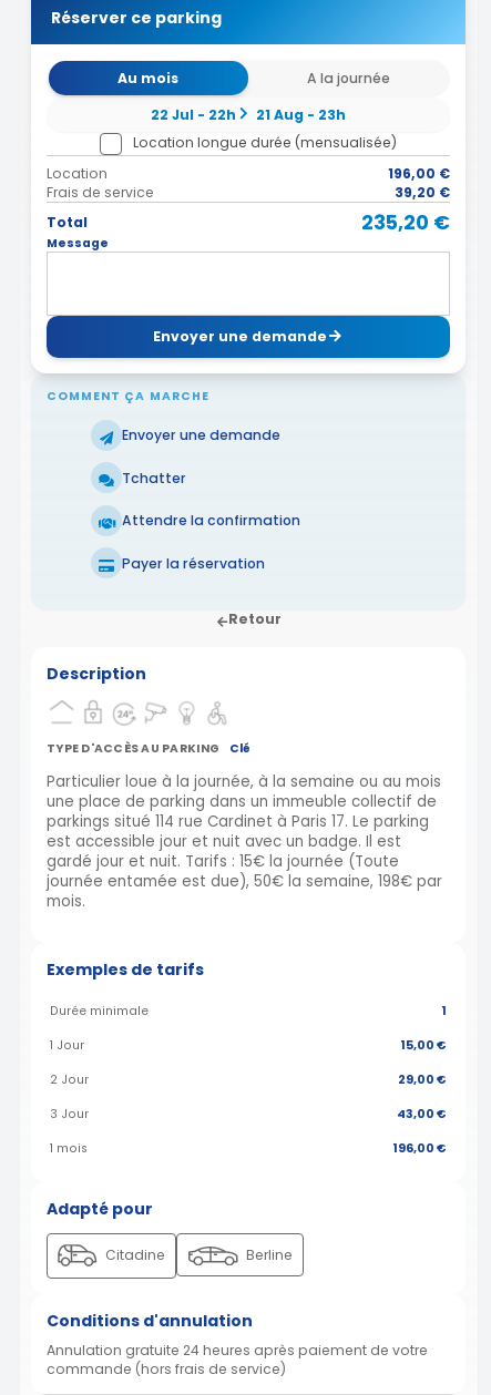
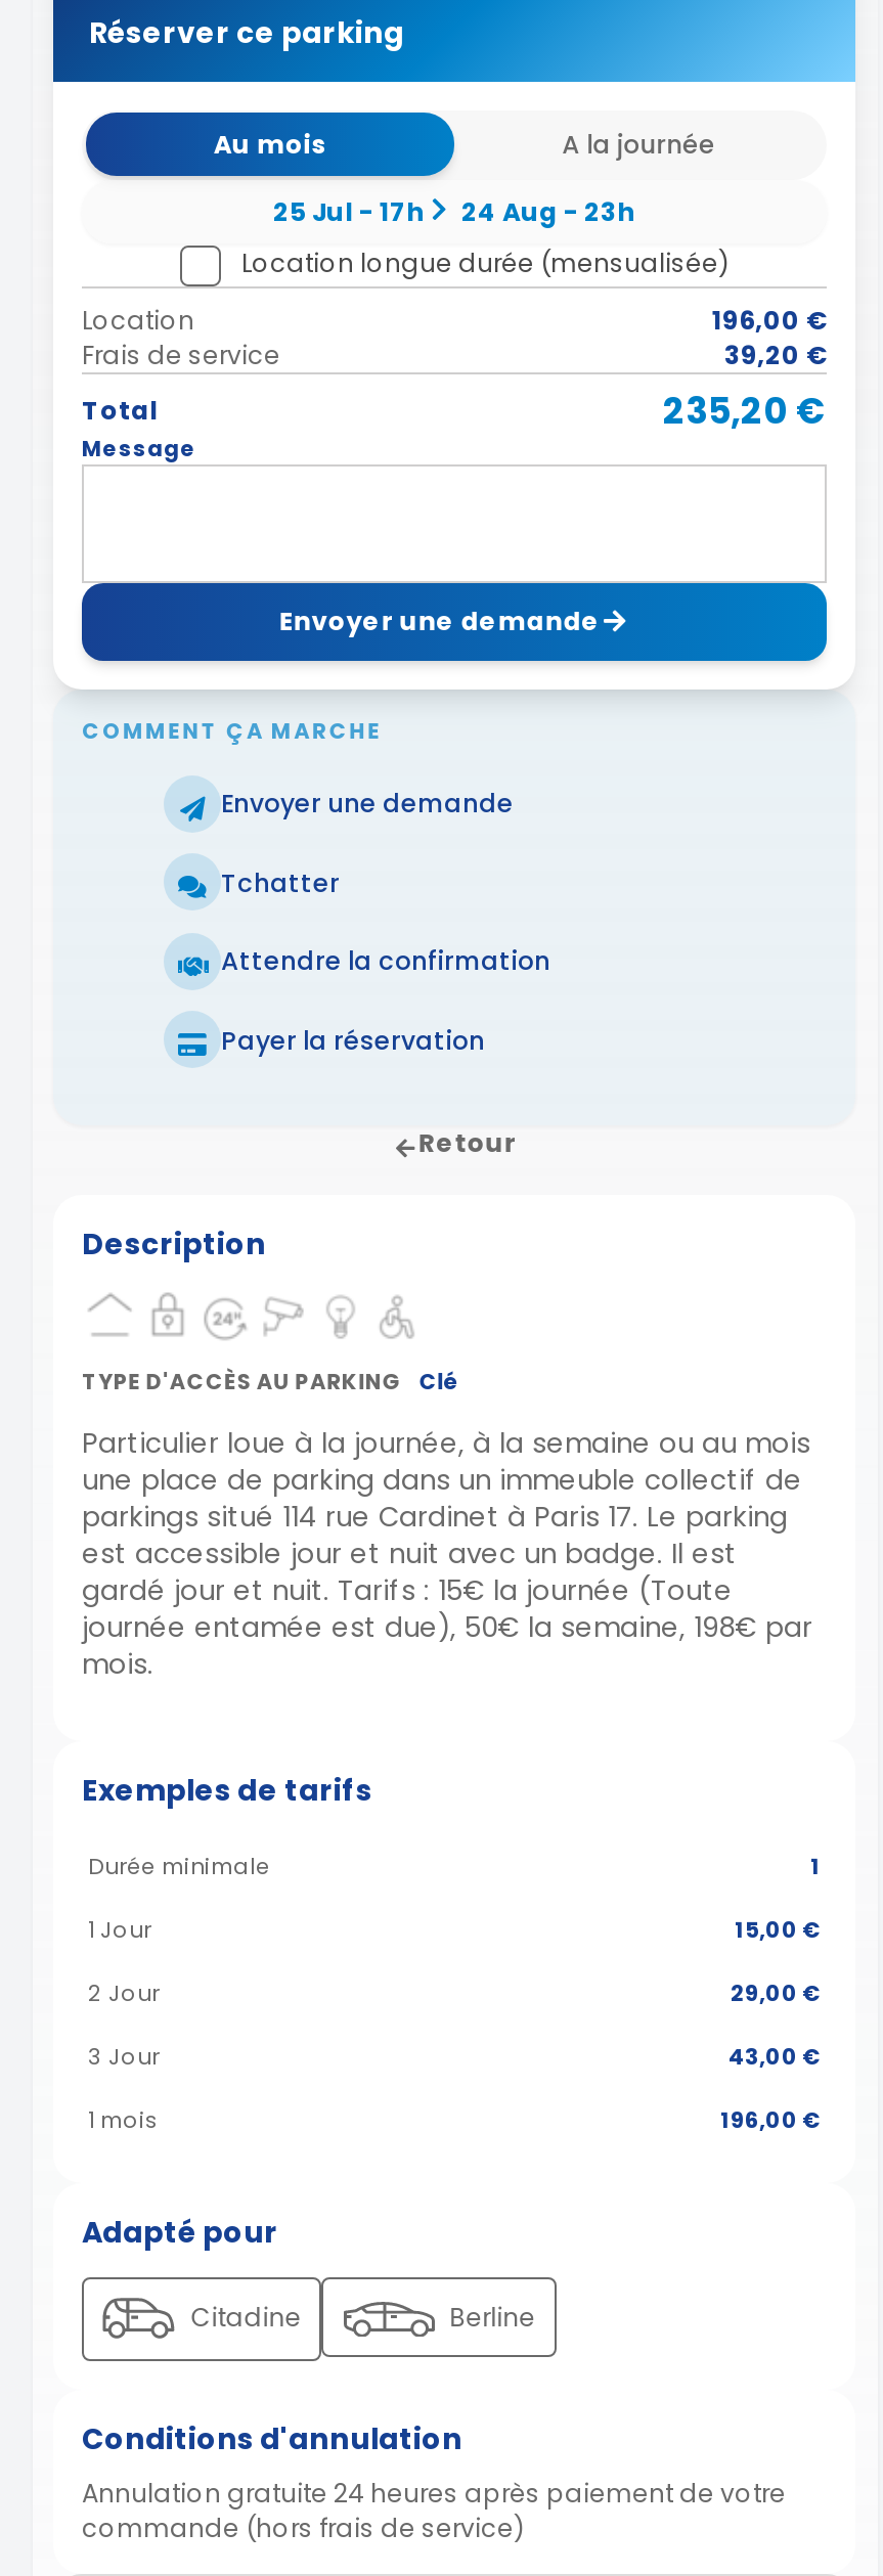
[151,105,236,124] 22 Jul - 22h -> [273,194,425,229] 25 Jul - 17h
[256,105,346,124] 21 Aug - 23h -> [461,194,635,229] 24 Aug - 23h

